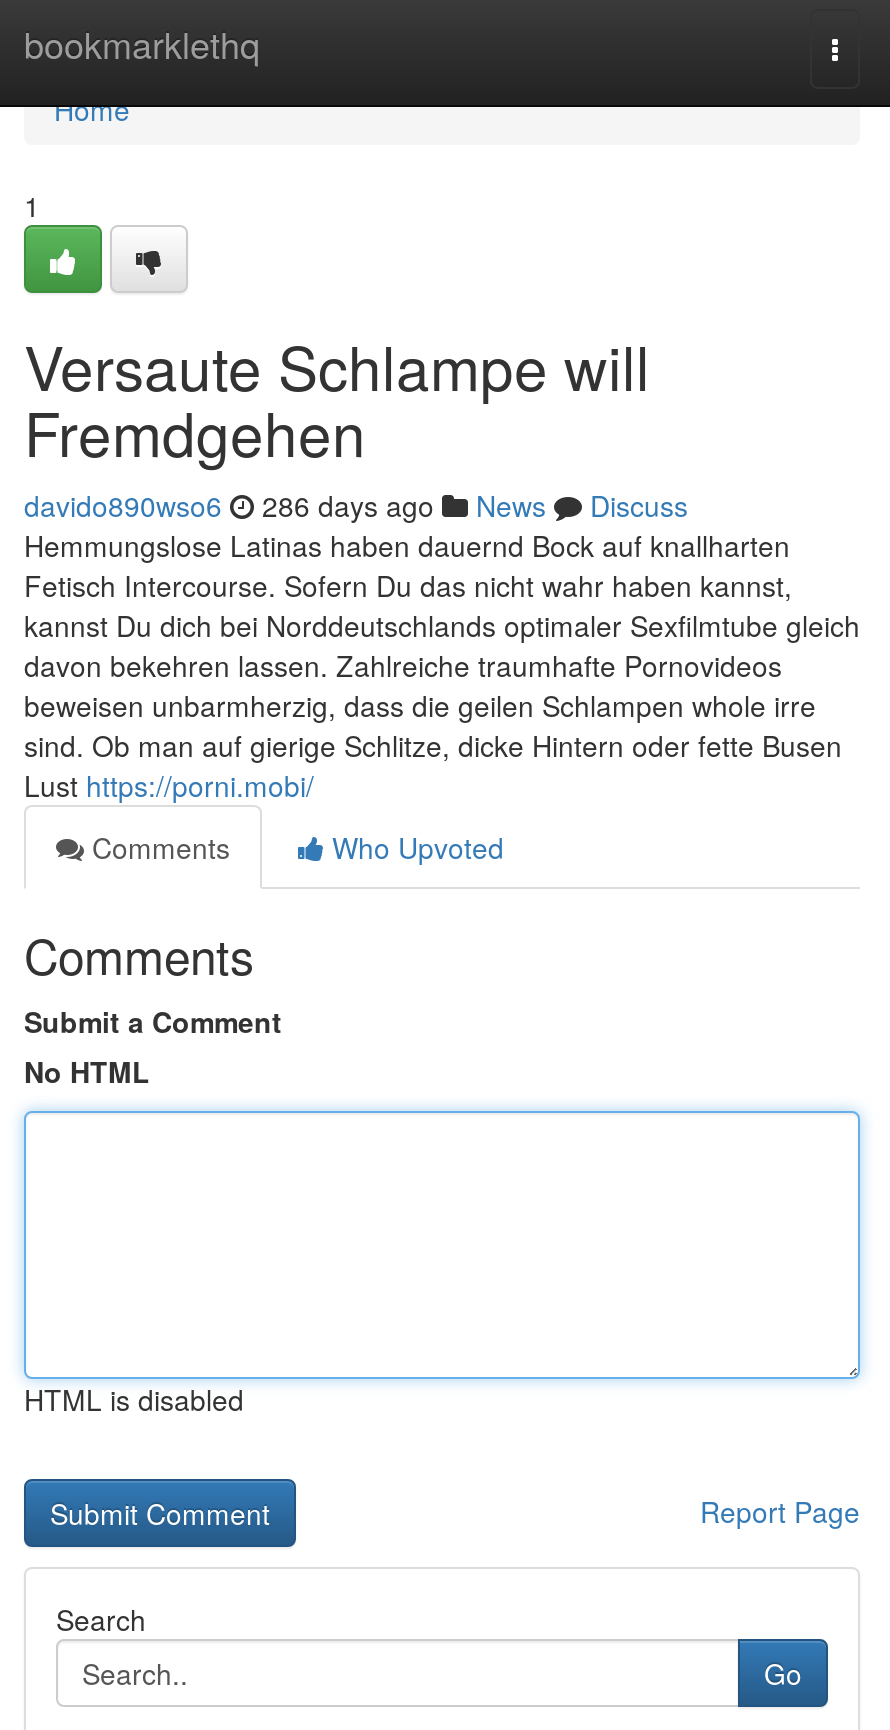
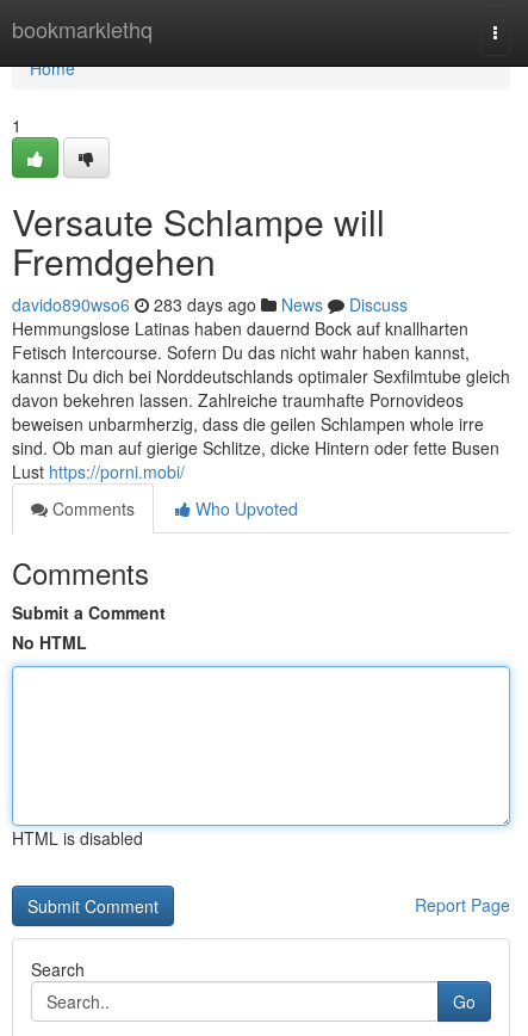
[24,485,688,525] davido890wso6 286 days ago News Discuss -> [12,292,408,316] davido890wso6 283 days ago News Discuss

